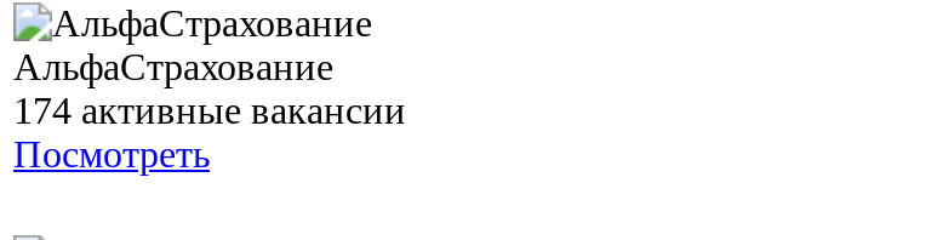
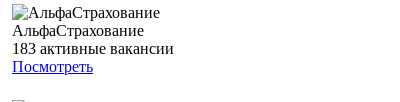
[13,90,406,132] 174 активные вакансии -> [12,40,174,57] 183 активные вакансии

